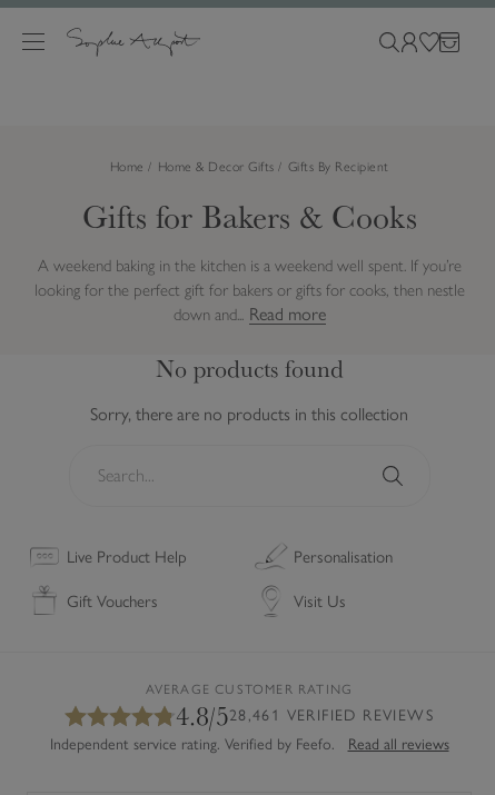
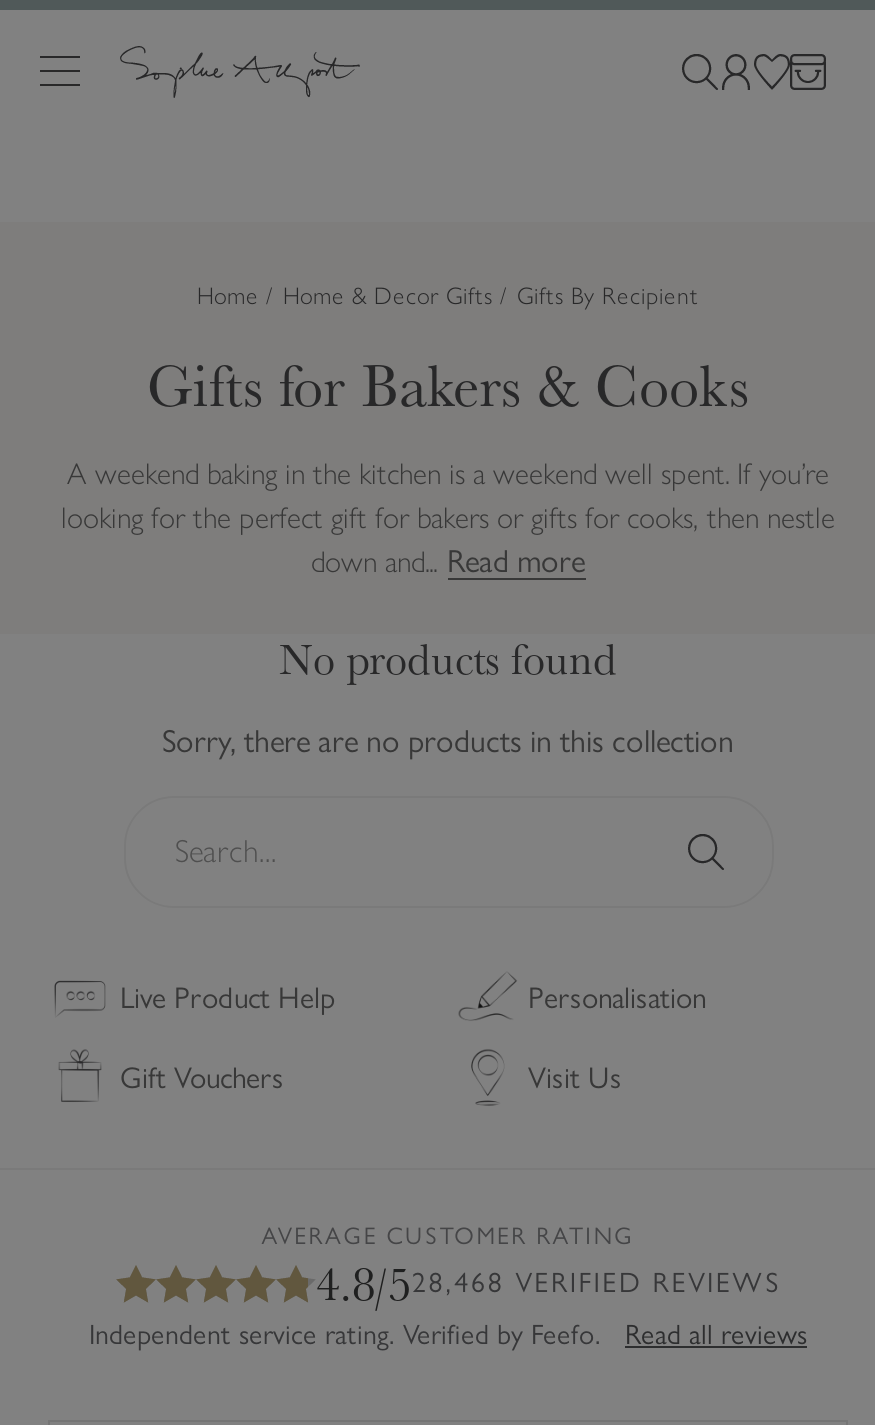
[176,698,434,733] 4.8/528,461 VERIFIED REVIEWS -> [316,1252,780,1314] 4.8/528,468 VERIFIED REVIEWS

